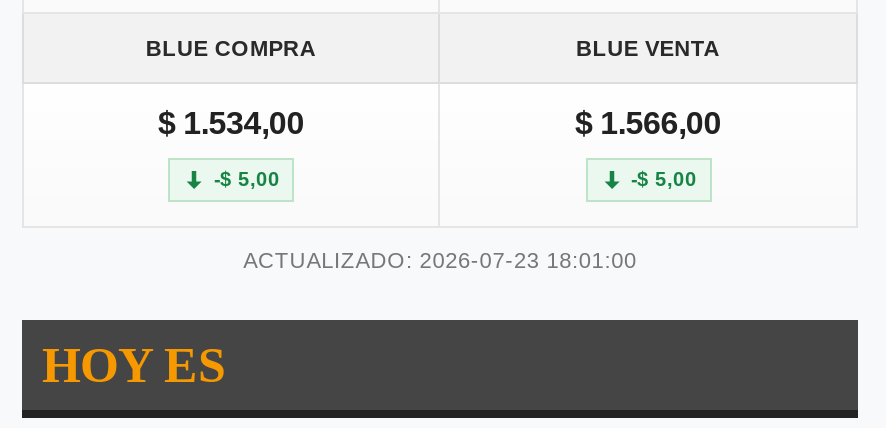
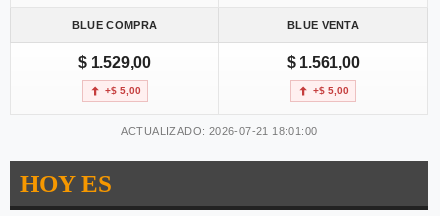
[158,106,304,140] $ 1.534,00 -> [78,54,151,71] $ 1.529,00
[575,106,721,140] $ 1.566,00 -> [286,54,359,71] $ 1.561,00
[214,168,280,190] -$ 5,00 -> [104,85,140,96] +$ 5,00
[631,168,697,190] -$ 5,00 -> [313,85,349,96] +$ 5,00
[243,248,637,272] ACTUALIZADO: 2026-07-23 18:01:00 -> [121,125,317,137] ACTUALIZADO: 2026-07-21 18:01:00

